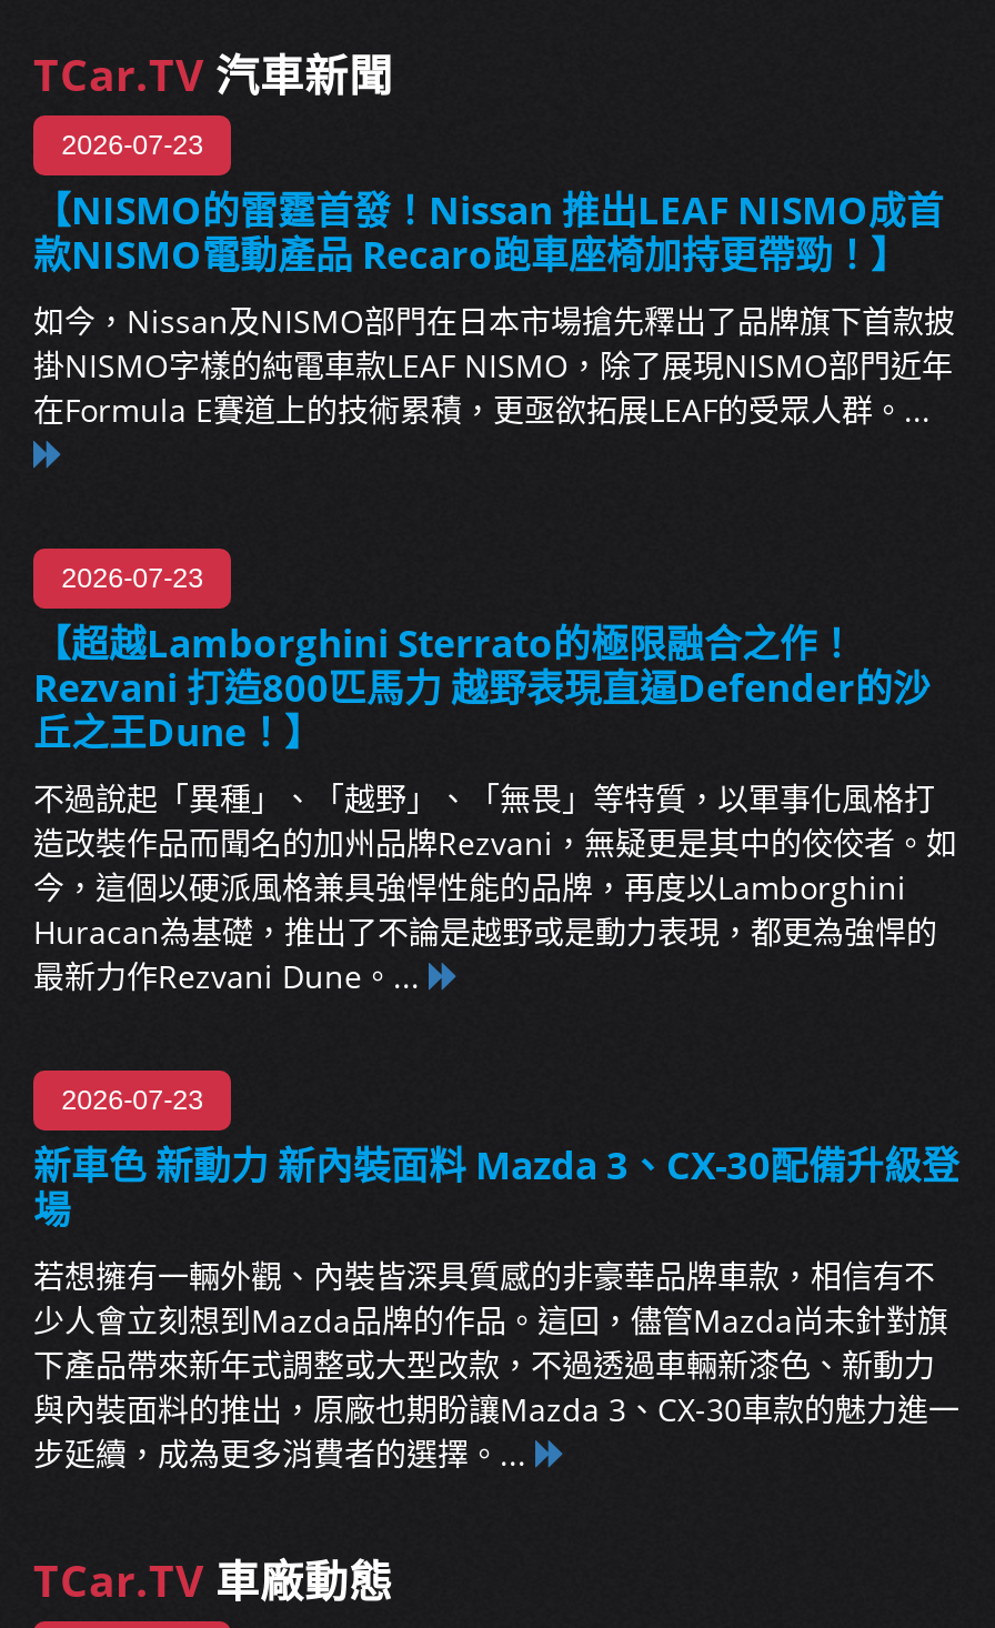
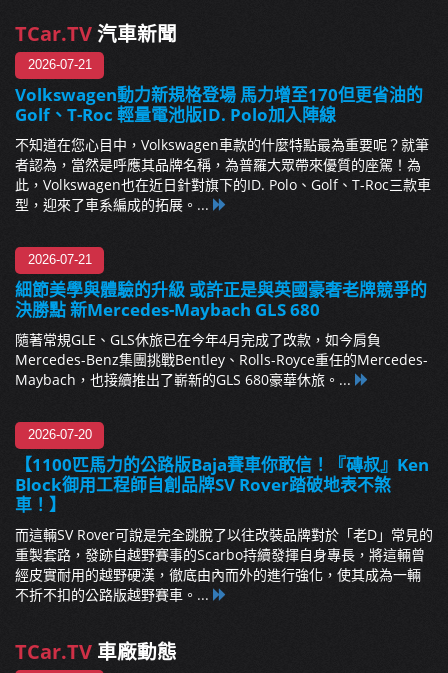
[33,131,955,430] 2026-07-23 | 【NISMO的雷霆首發！Nissan 推出LEAF NISMO成首 | 款NISMO電動產品 Recaro跑車座椅加持更帶勁！】 | 如今，Nissan及NISMO部門在日本市場搶先釋出了品牌旗下首款披 | 掛NISMO字樣的純電車款LEAF NISMO，除了展現NISMO部門近年 | 在Formula E賽道上的技術累積，更亟欲拓展LEAF的受眾人群。... -> [15,59,431,214] 2026-07-21 | Volkswagen動力新規格登場 馬力增至170但更省油的 | Golf、T-Roc 輕量電池版ID. Polo加入陣線 | 不知道在您心目中，Volkswagen車款的什麼特點最為重要呢？就筆 | 者認為，當然是呼應其品牌名稱，為普羅大眾帶來優質的座駕！為 | 此，Volkswagen也在近日針對旗下的ID. Polo、Golf、T-Roc三款車 | 型，迎來了車系編成的拓展。...
[33,564,957,997] 2026-07-23 | 【超越Lamborghini Sterrato的極限融合之作！ | Rezvani 打造800匹馬力 越野表現直逼Defender的沙 | 丘之王Dune！】 | 不過說起「異種」、「越野」、「無畏」等特質，以軍事化風格打 | 造改裝作品而聞名的加州品牌Rezvani，無疑更是其中的佼佼者。如 | 今，這個以硬派風格兼具強悍性能的品牌，再度以Lamborghini | Huracan為基礎，推出了不論是越野或是動力表現，都更為強悍的 | 最新力作Rezvani Dune。... -> [15,254,428,389] 2026-07-21 | 細節美學與體驗的升級 或許正是與英國豪奢老牌競爭的 | 決勝點 新Mercedes-Maybach GLS 680 | 隨著常規GLE、GLS休旅已在今年4月完成了改款，如今肩負 | Mercedes-Benz集團挑戰Bentley、Rolls-Royce重任的Mercedes- | Maybach，也接續推出了嶄新的GLS 680豪華休旅。...
[33,1086,959,1474] 2026-07-23 | 新車色 新動力 新內裝面料 Mazda 3、CX-30配備升級登 | 場 | 若想擁有一輛外觀、內裝皆深具質感的非豪華品牌車款，相信有不 | 少人會立刻想到Mazda品牌的作品。這回，儘管Mazda尚未針對旗 | 下產品帶來新年式調整或大型改款，不過透過車輛新漆色、新動力 | 與內裝面料的推出，原廠也期盼讓Mazda 3、CX-30車款的魅力進一 | 步延續，成為更多消費者的選擇。... -> [15,429,433,604] 2026-07-20 | 【1100匹馬力的公路版Baja賽車你敢信！『磚叔』Ken | Block御用工程師自創品牌SV Rover踏破地表不煞 | 車！】 | 而這輛SV Rover可說是完全跳脫了以往改裝品牌對於「老D」常見的 | 重製套路，發跡自越野賽事的Scarbo持續發揮自身專長，將這輛曾 | 經皮實耐用的越野硬漢，徹底由內而外的進行強化，使其成為一輛 | 不折不扣的公路版越野賽車。...

